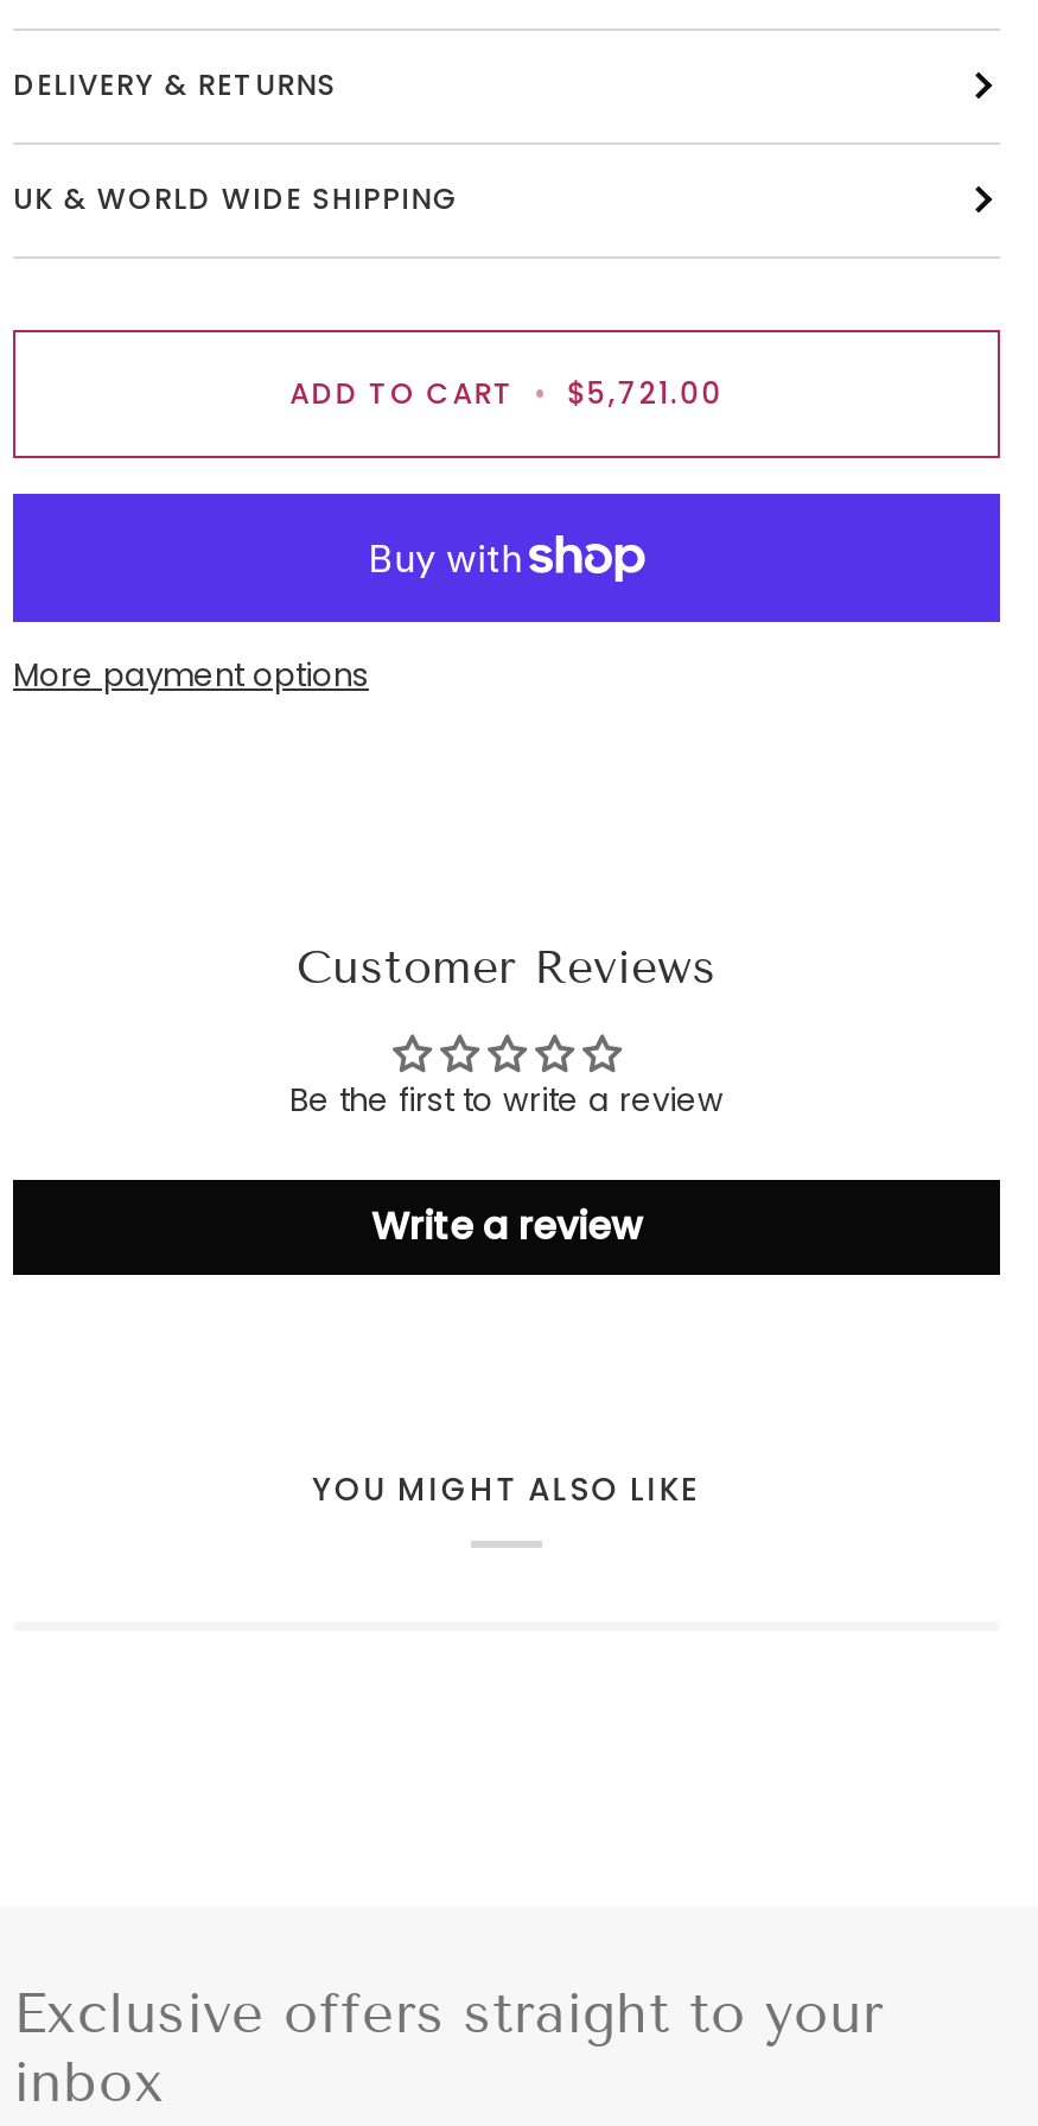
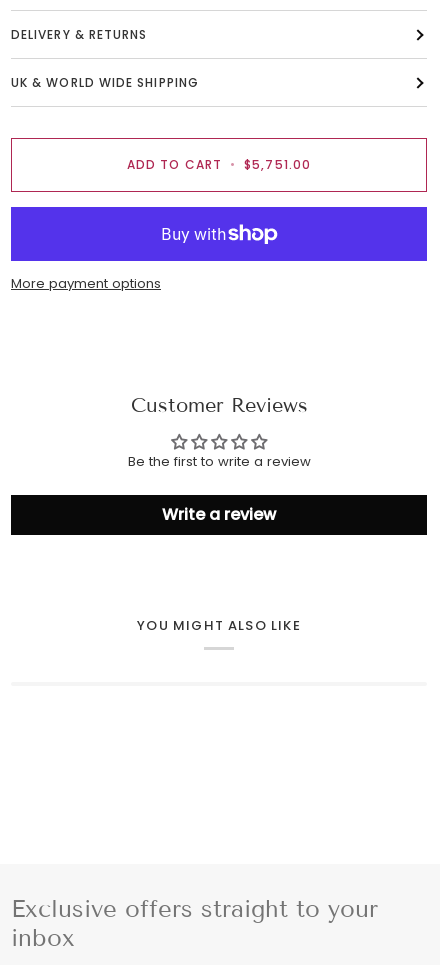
[290,373,723,414] ADD TO CART • $5,721.00 -> [127,156,311,173] ADD TO CART • $5,751.00

